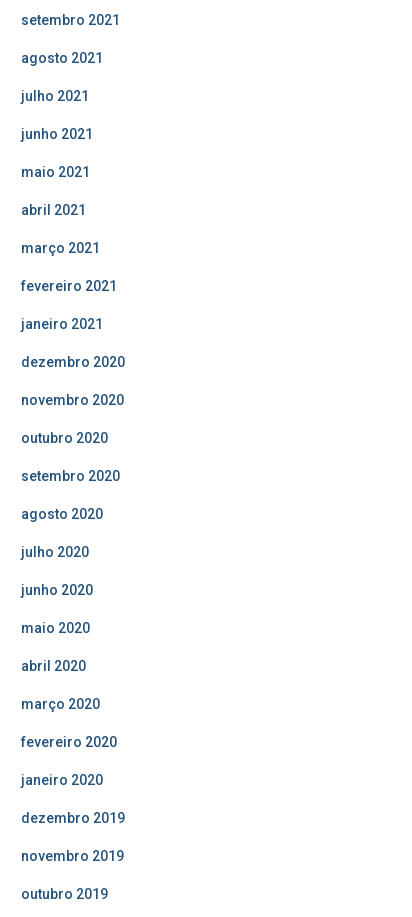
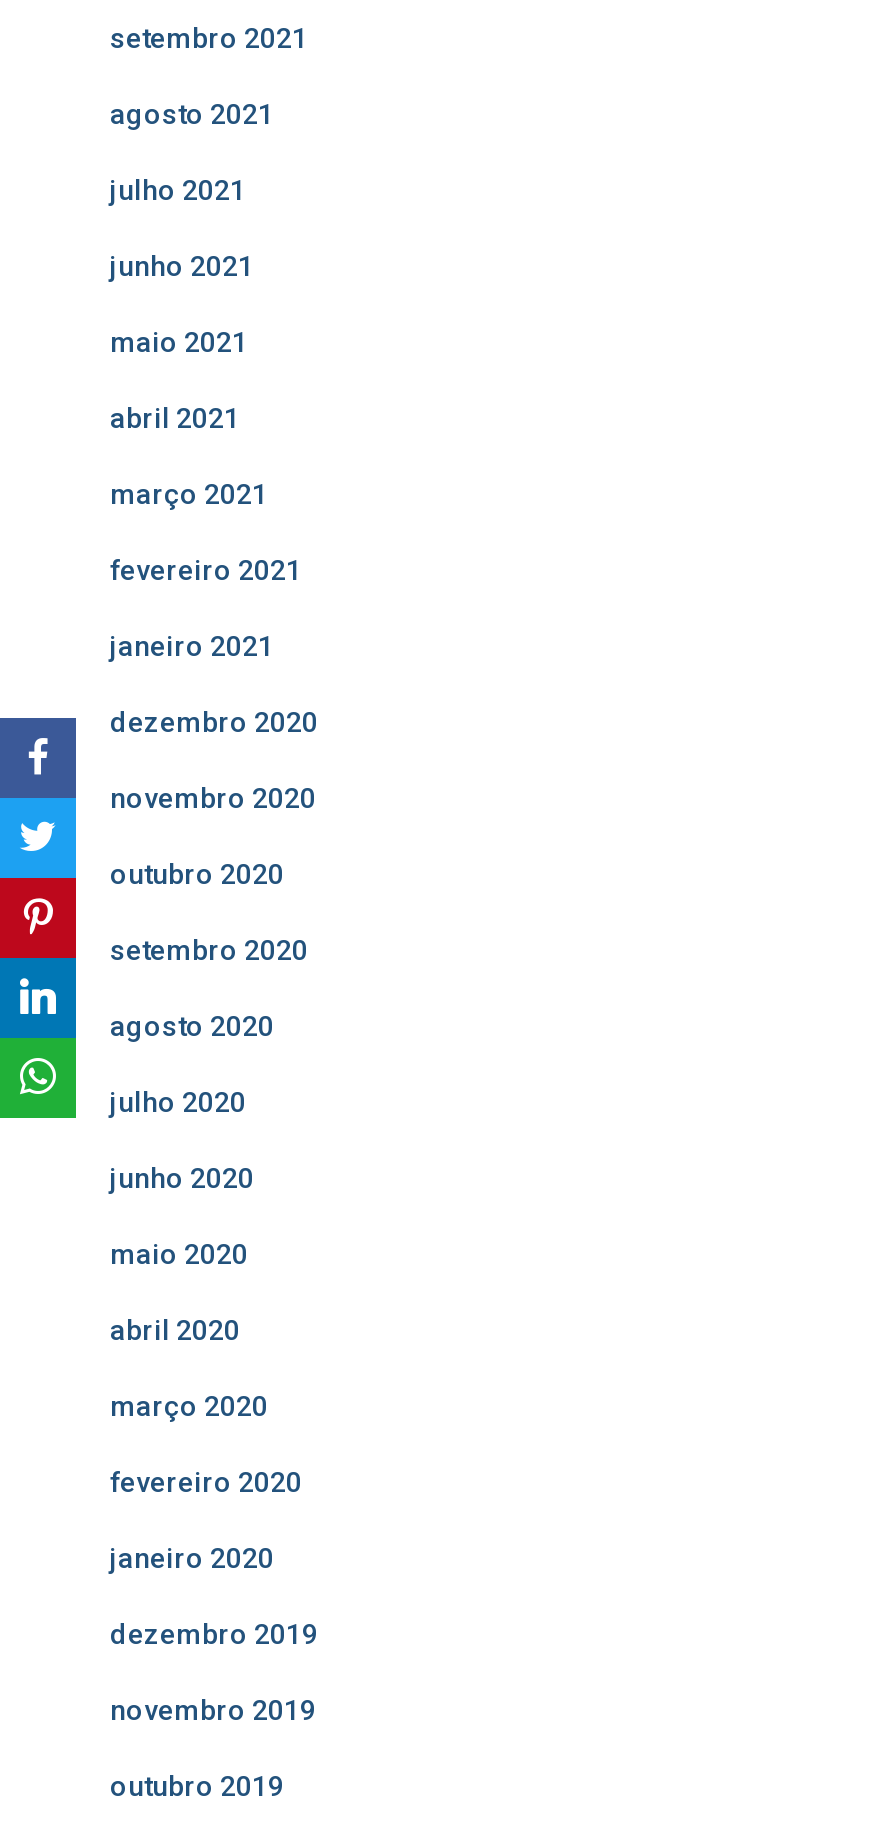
none -> [6,716,78,1120] [image]

